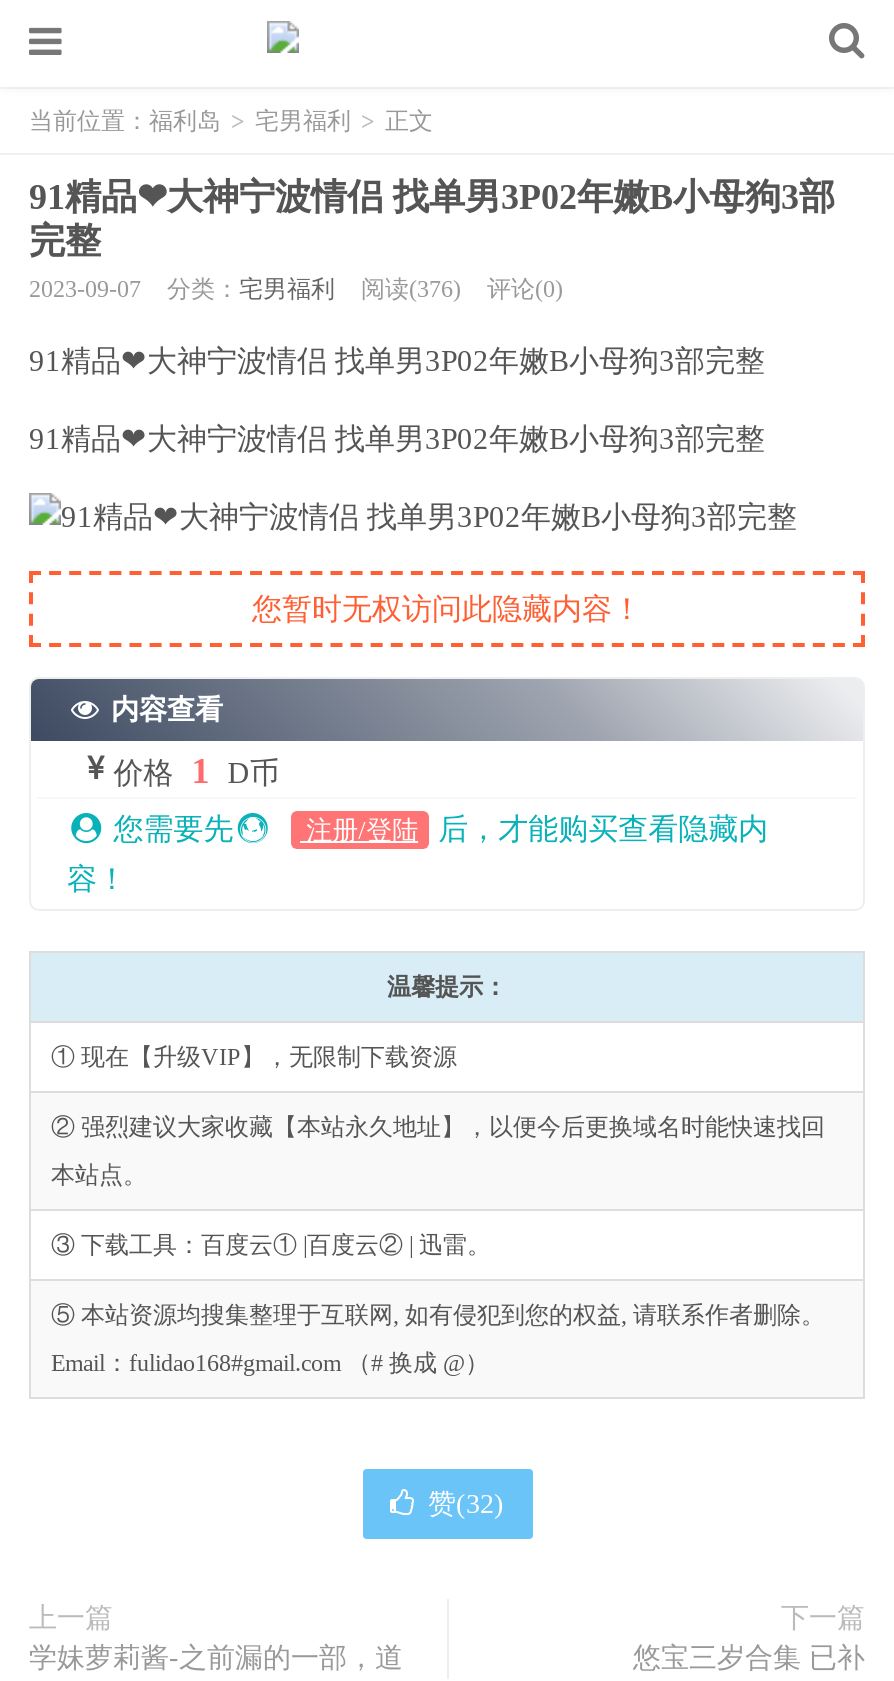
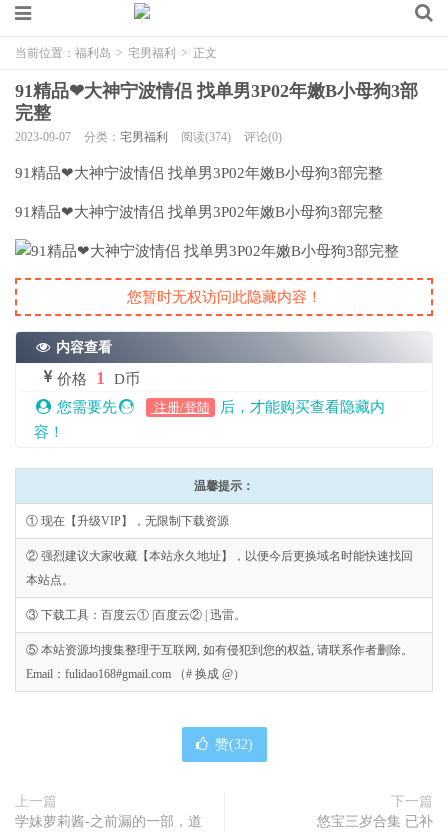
[29,275,563,303] 2023-09-07 分类：宅男福利 阅读(376) 评论(0) -> [15,130,282,144] 2023-09-07 分类：宅男福利 阅读(374) 评论(0)

